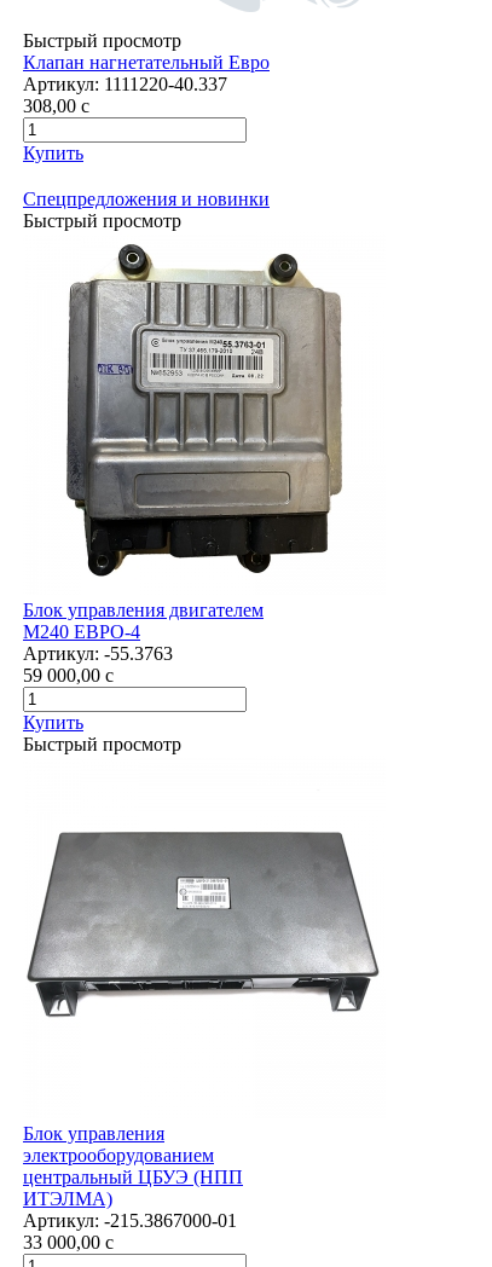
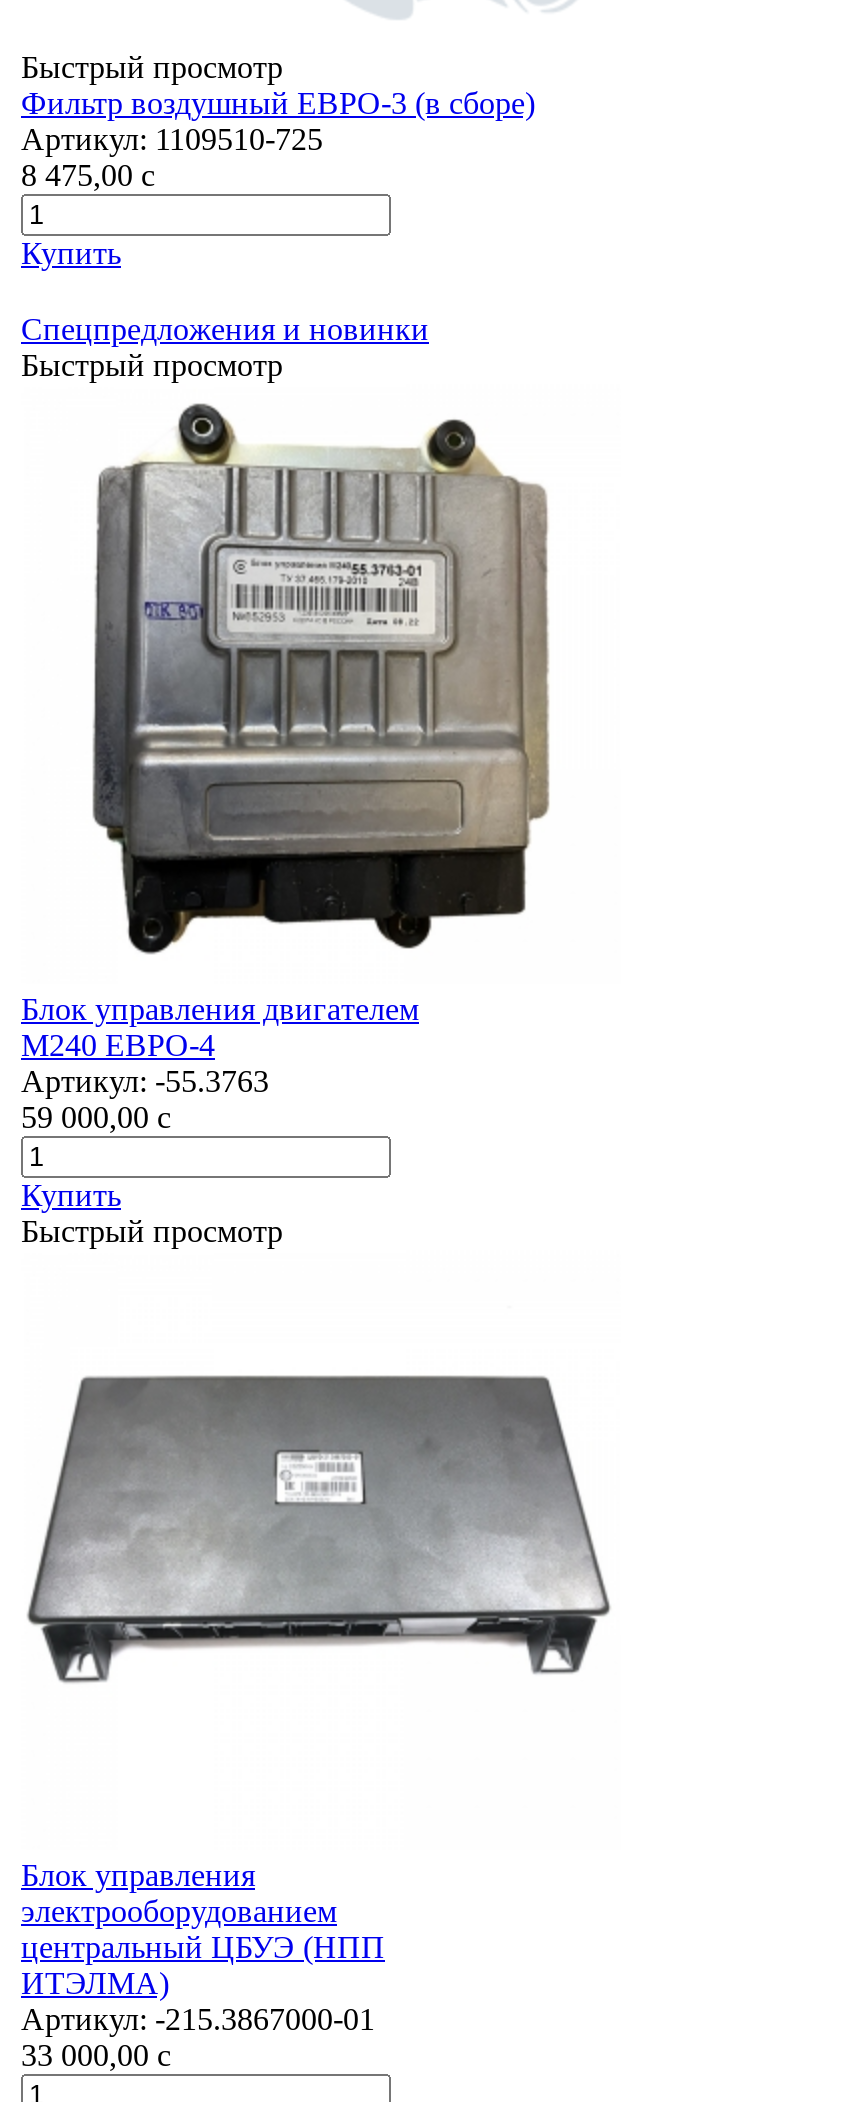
[23,52,270,116] Клапан нагнетательный Евро | Артикул: 1111220-40.337 | 308,00 c -> [21,87,535,193] Фильтр воздушный ЕВРО-3 (в сборе) | Артикул: 1109510-725 | 8 475,00 c

